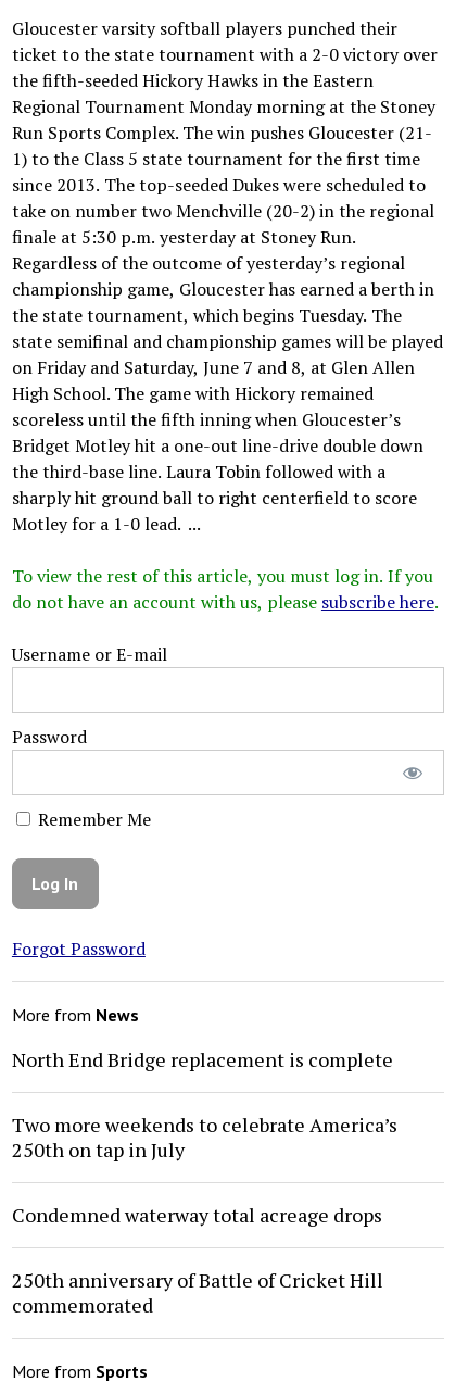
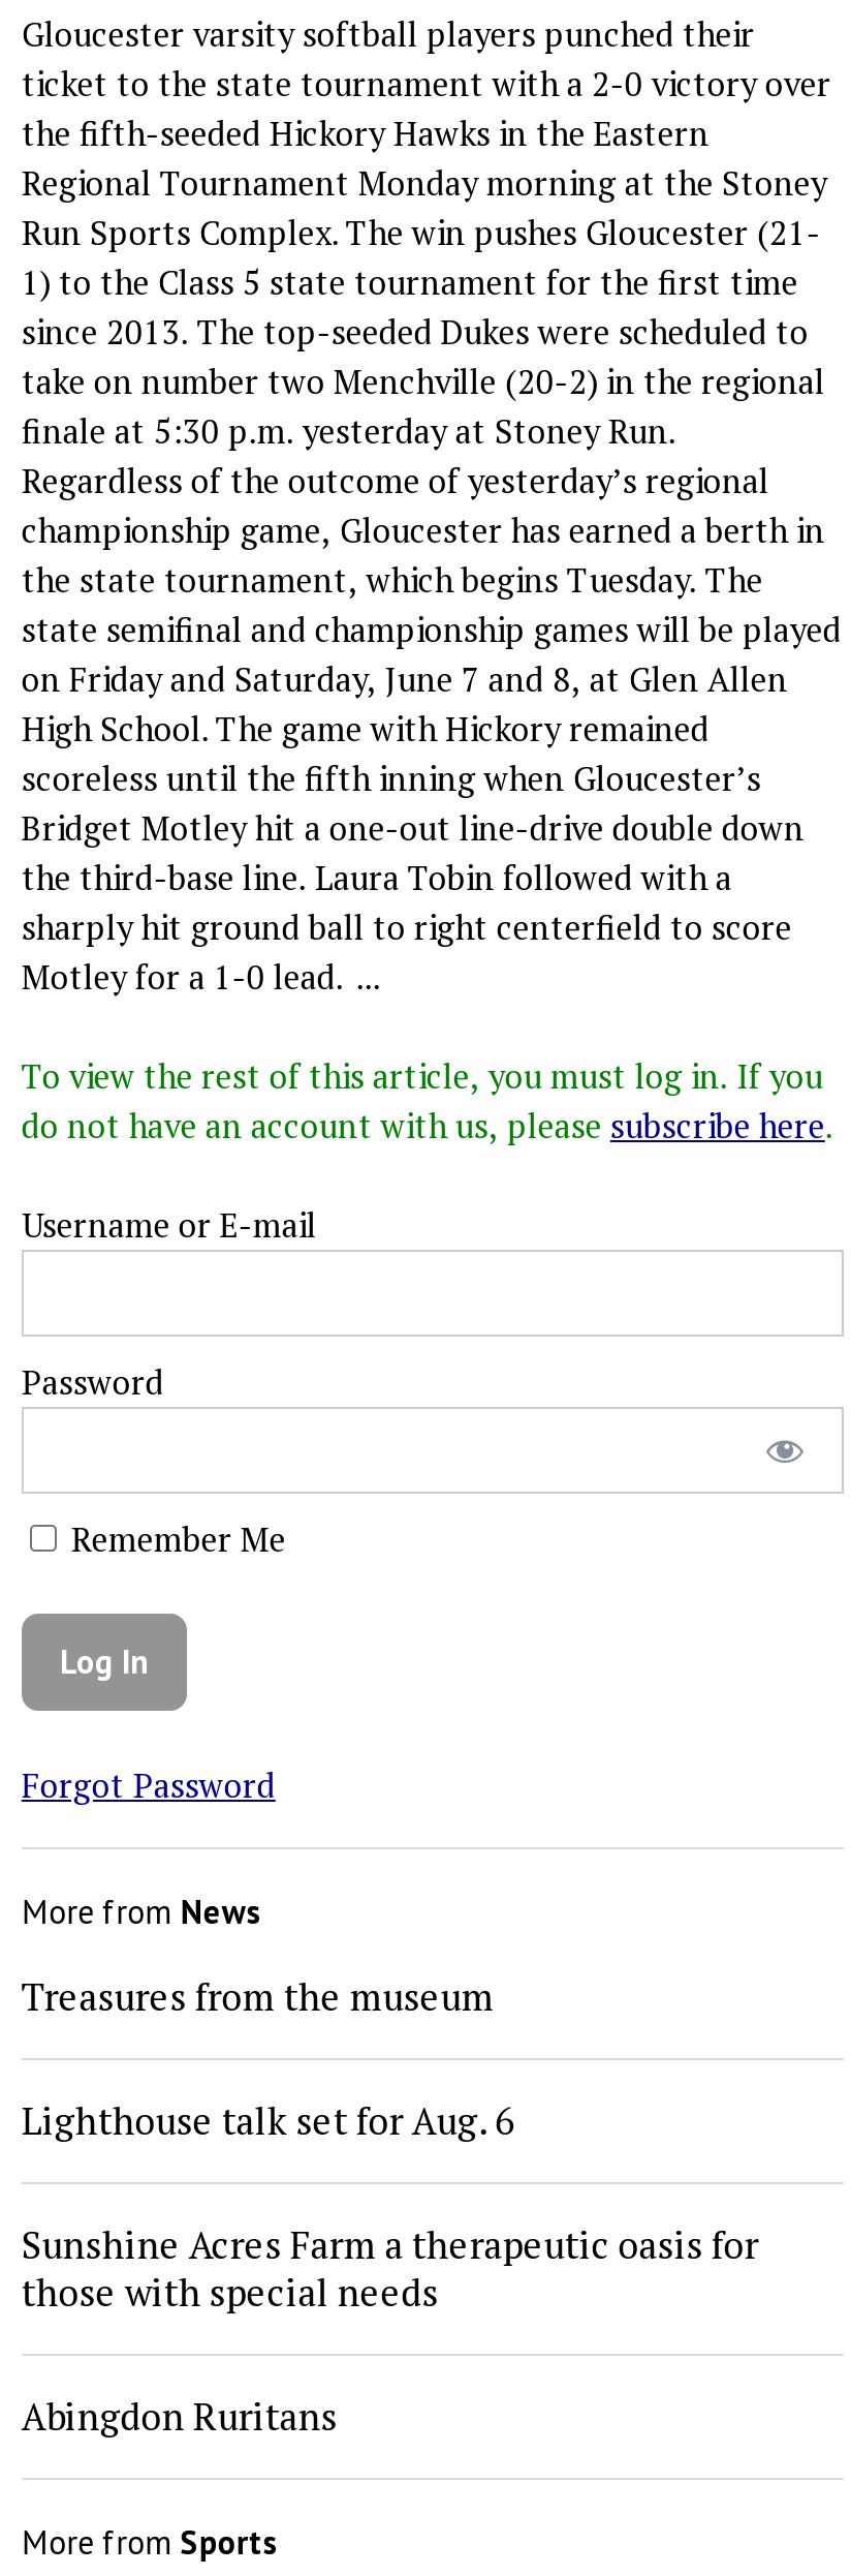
[12,1047,393,1073] North End Bridge replacement is complete -> [21,1972,494,2021] Treasures from the museum
[12,1112,397,1163] Two more weekends to celebrate America’s | 250th on tap in July -> [21,2096,515,2145] Lighthouse talk set for Aug. 6
[12,1202,382,1228] Condemned waterway total acreage drops -> [21,2220,759,2317] Sunshine Acres Farm a therapeutic oasis for | those with special needs
[12,1267,383,1318] 250th anniversary of Battle of Cricket Hill | commemorated -> [21,2391,338,2441] Abingdon Ruritans

